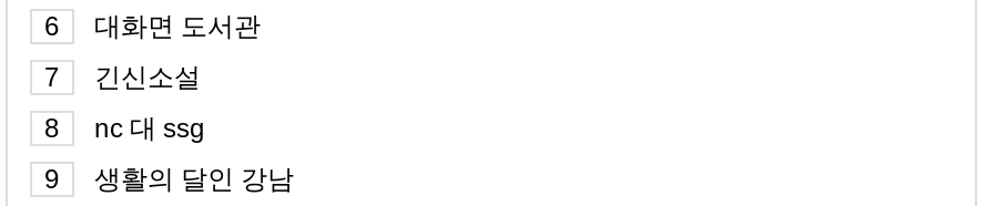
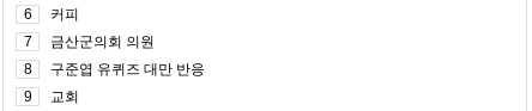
[94,11,261,42] 대화면 도서관 -> [50,6,79,23] 커피
[94,62,201,93] 긴신소설 -> [50,33,155,50] 금산군의회 의원
[94,113,205,144] nc 대 ssg -> [50,61,205,78] 구준엽 유퀴즈 대만 반응
[94,164,294,195] 생활의 달인 강남 -> [50,88,79,105] 교회

